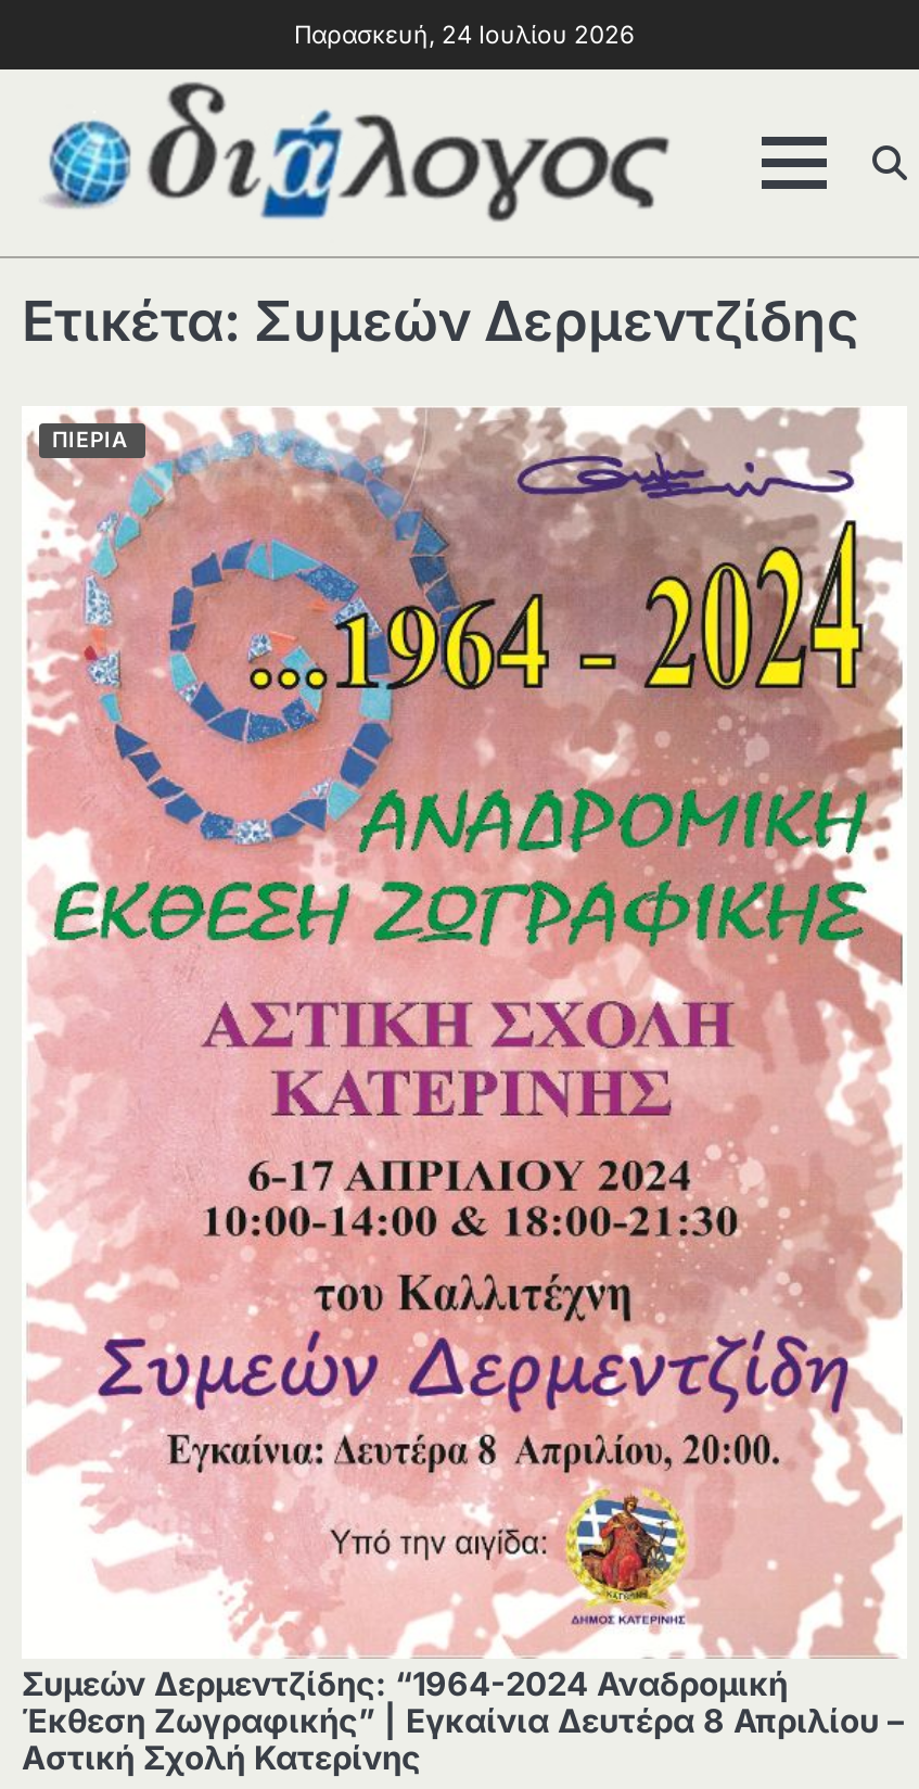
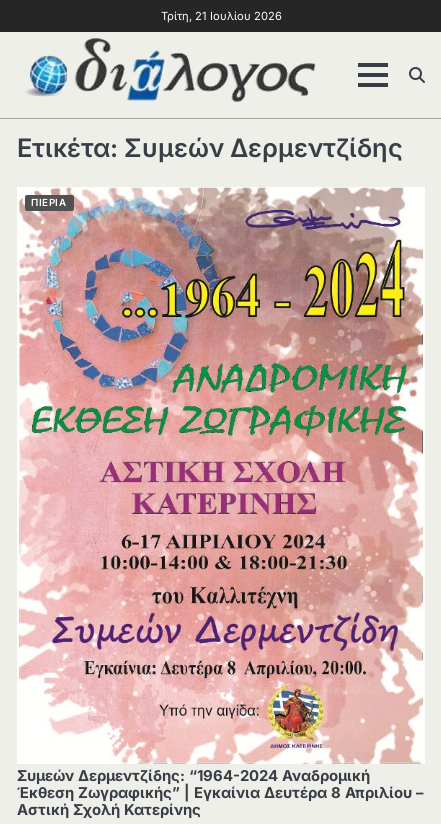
[294,18,635,49] Παρασκευή, 24 Ιουλίου 2026 -> [160,8,281,22] Τρίτη, 21 Ιουλίου 2026

